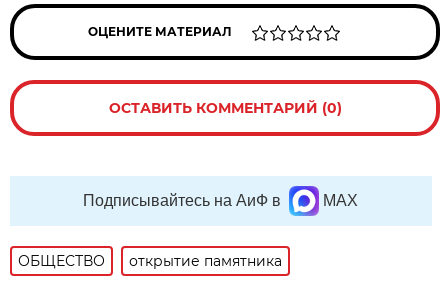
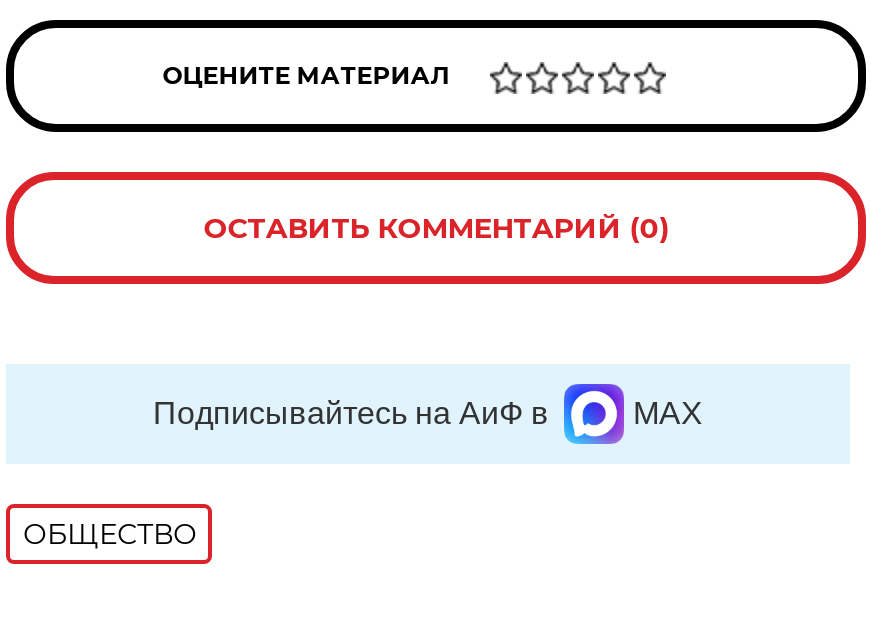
[129,252,282,270] открытие памятника -> none

